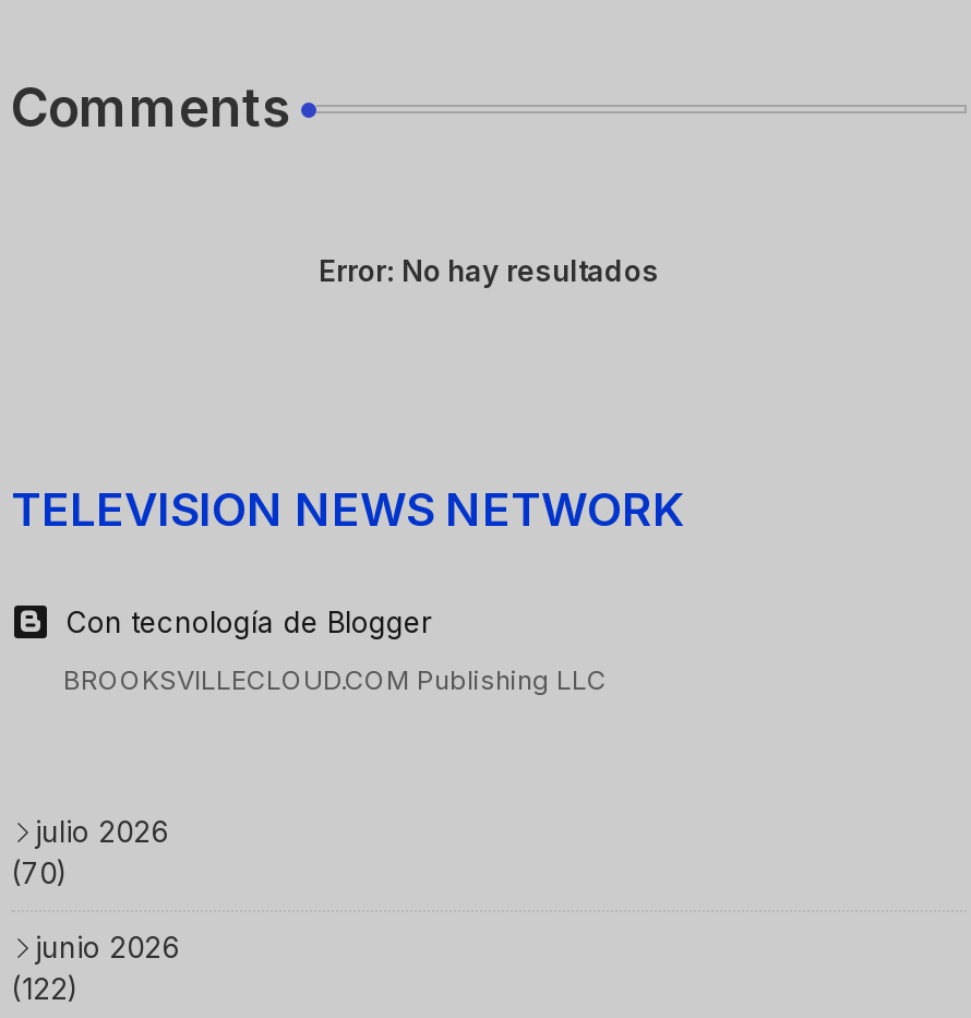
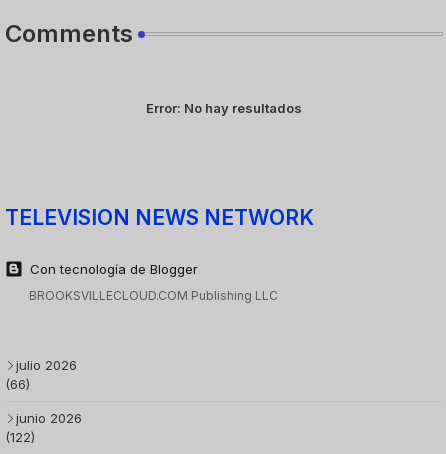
[11,855,65,890] (70) -> [5,376,30,392] (66)

